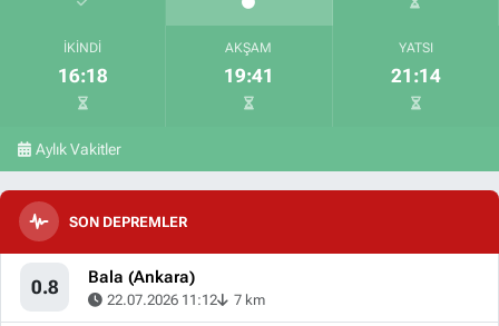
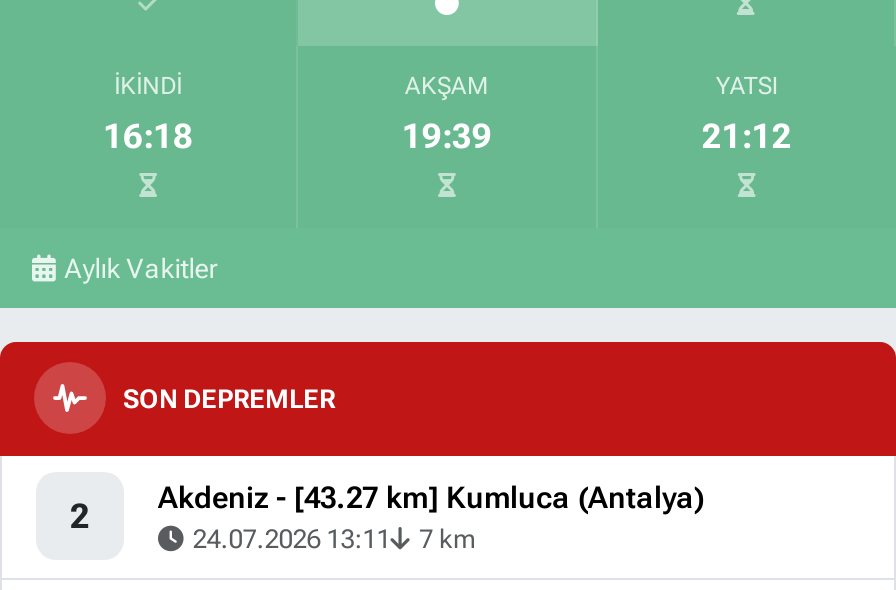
[224,65,274,87] 19:41 -> [402,116,492,156] 19:39
[391,65,441,87] 21:14 -> [702,116,792,156] 21:12
[31,266,217,308] 0.8 | Bala (Ankara) | 22.07.2026 11:12 -> [70,479,704,553] 2 | Akdeniz - [43.27 km] Kumluca (Antalya) | 24.07.2026 13:11

